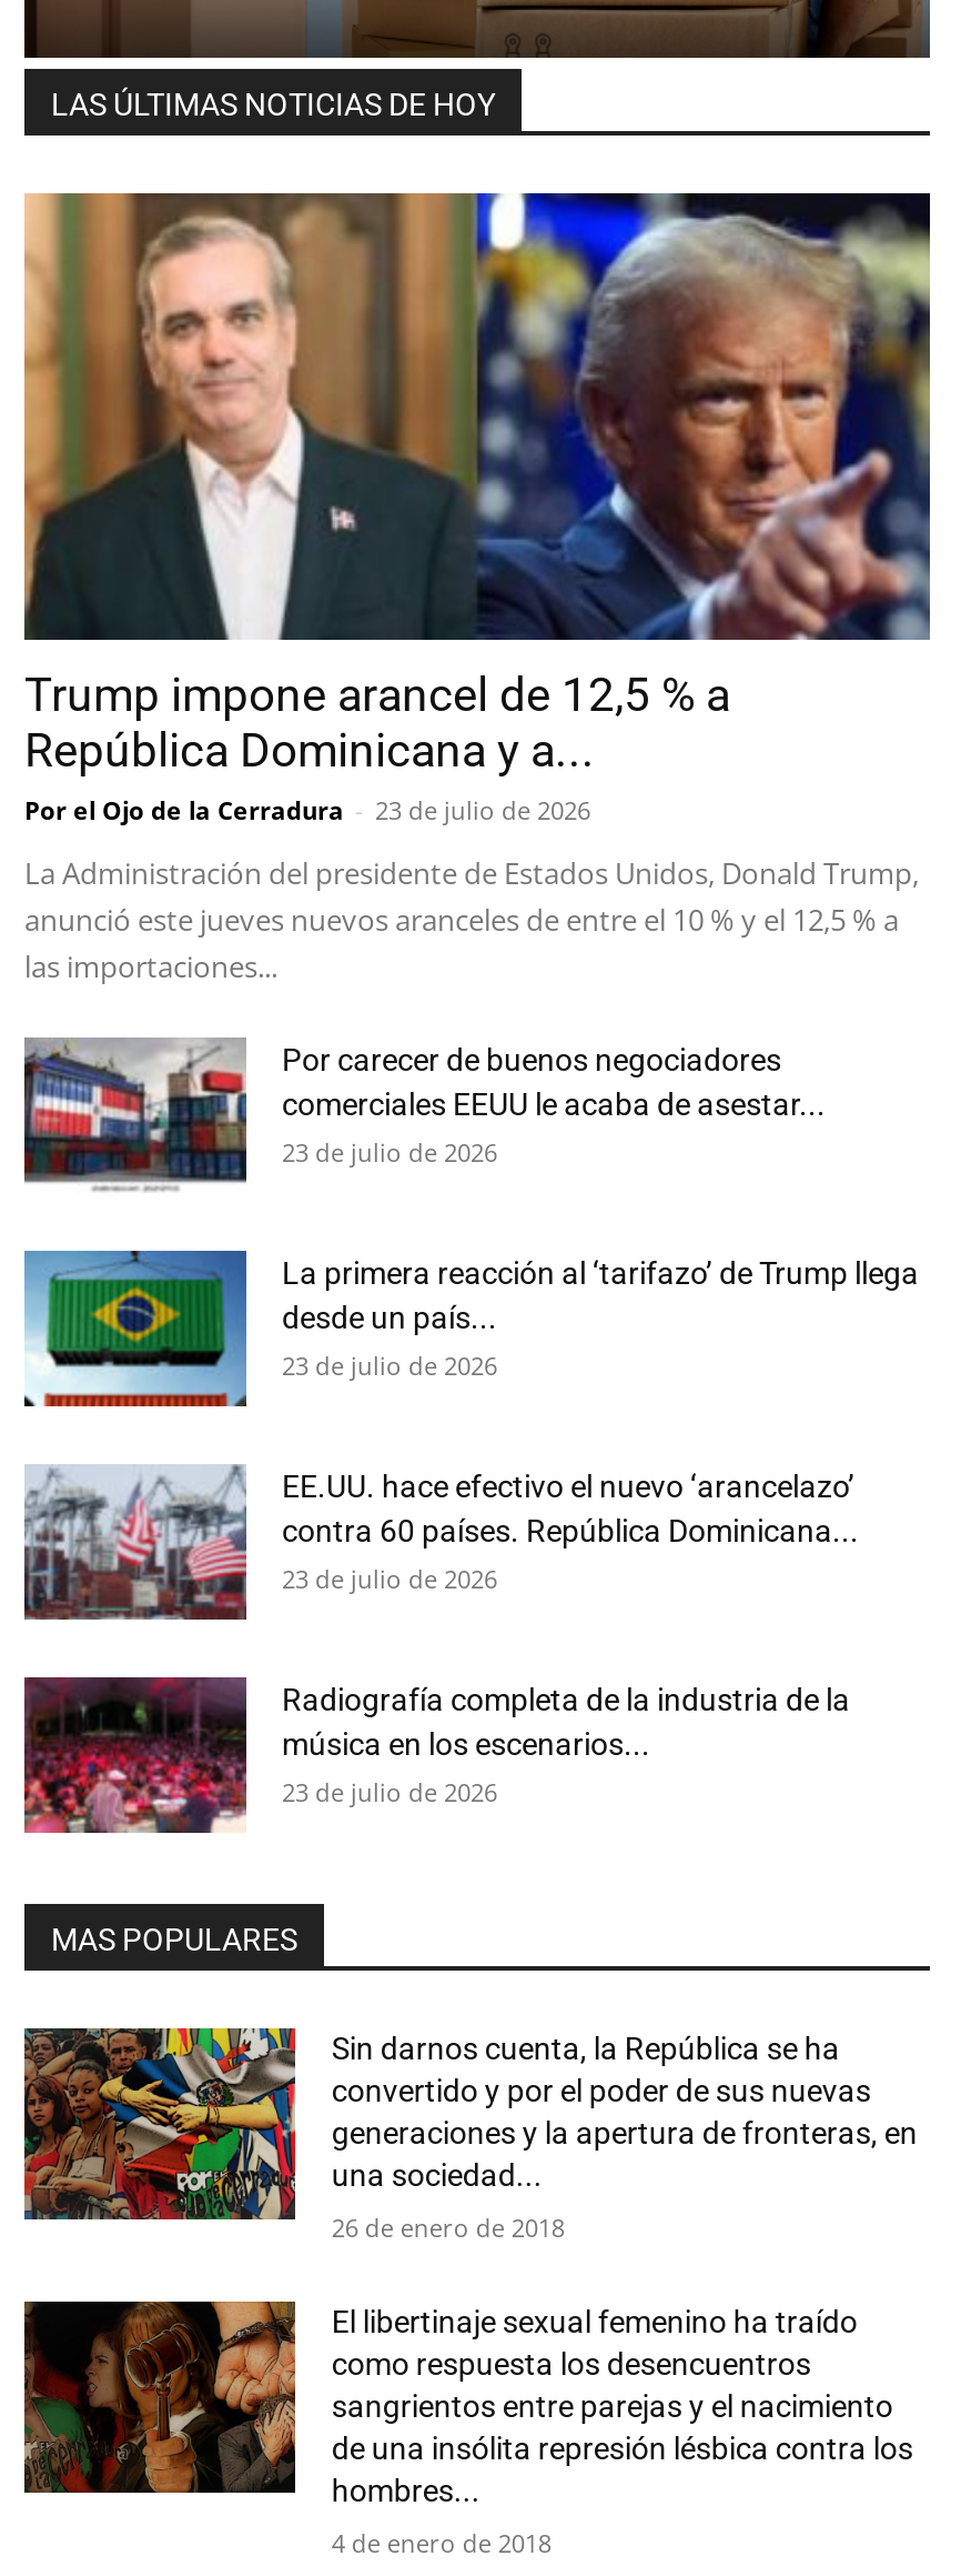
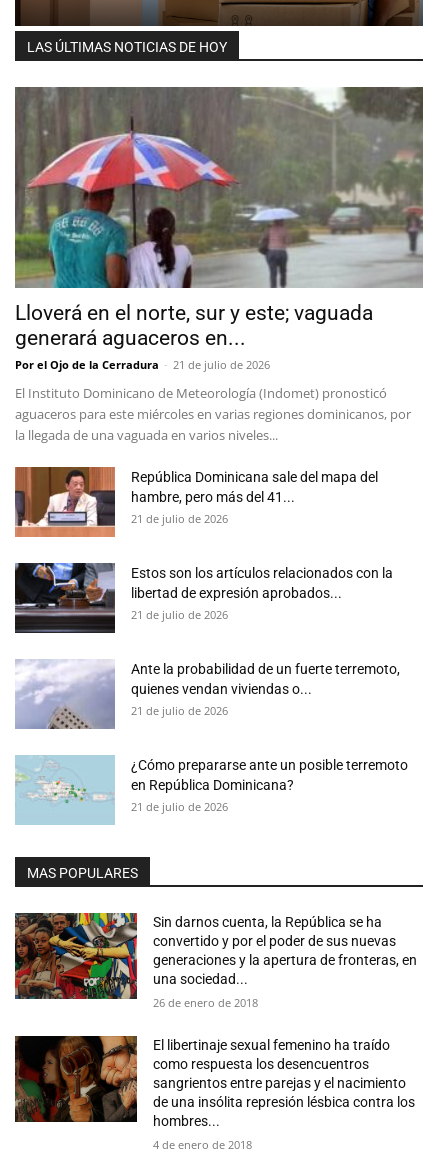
[22,191,932,827] [image] | Trump impone arancel de 12,5 % a | República Dominicana y a... | Por el Ojo de la Cerradura - 23 de julio de 2026 -> [14,86,424,372] [image] | Lloverá en el norte, sur y este; vaguada | generará aguaceros en... | Por el Ojo de la Cerradura - 21 de julio de 2026
[24,853,919,987] La Administración del presidente de Estados Unidos, Donald Trump, | anunció este jueves nuevos aranceles de entre el 10 % y el 12,5 % a | las importaciones... -> [15,384,411,444] El Instituto Dominicano de Meteorología (Indomet) pronosticó | aguaceros para este miércoles en varias regiones dominicanos, por | la llegada de una vaguada en varios niveles...
[22,1038,826,1193] [image] | Por carecer de buenos negociadores | comerciales EEUU le acaba de asestar... | 23 de julio de 2026 -> [14,466,378,538] [image] | República Dominicana sale del mapa del | hambre, pero más del 41... | 21 de julio de 2026
[22,1249,919,1409] [image] | La primera reacción al ‘tarifazo’ de Trump llega | desde un país... | 23 de julio de 2026 -> [14,562,393,634] [image] | Estos son los artículos relacionados con la | libertad de expresión aprobados... | 21 de julio de 2026
[22,1464,859,1622] [image] | EE.UU. hace efectivo el nuevo ‘arancelazo’ | contra 60 países. República Dominicana... | 23 de julio de 2026 -> [15,660,400,729] [image] | Ante la probabilidad de un fuerte terremoto, | quienes vendan viviendas o... | 21 de julio de 2026
[22,1675,850,1835] [image] | Radiografía completa de la industria de la | música en los escenarios... | 23 de julio de 2026 -> [15,755,408,825] [image] | ¿Cómo prepararse ante un posible terremoto | en República Dominicana? | 21 de julio de 2026

